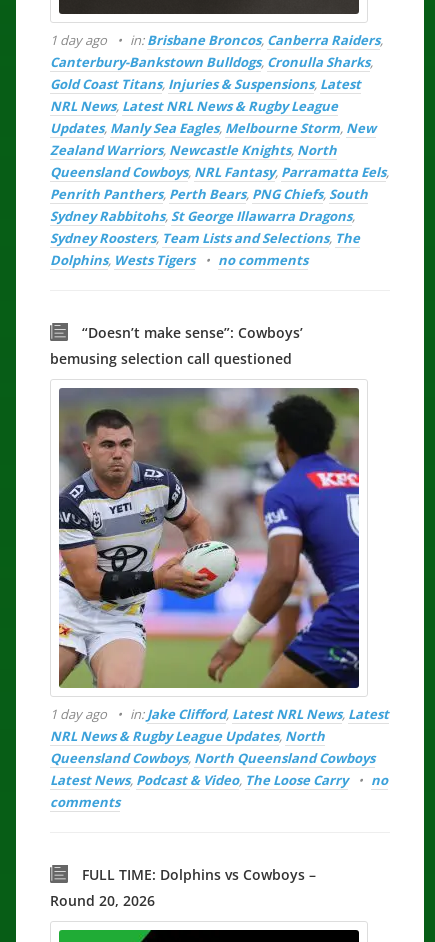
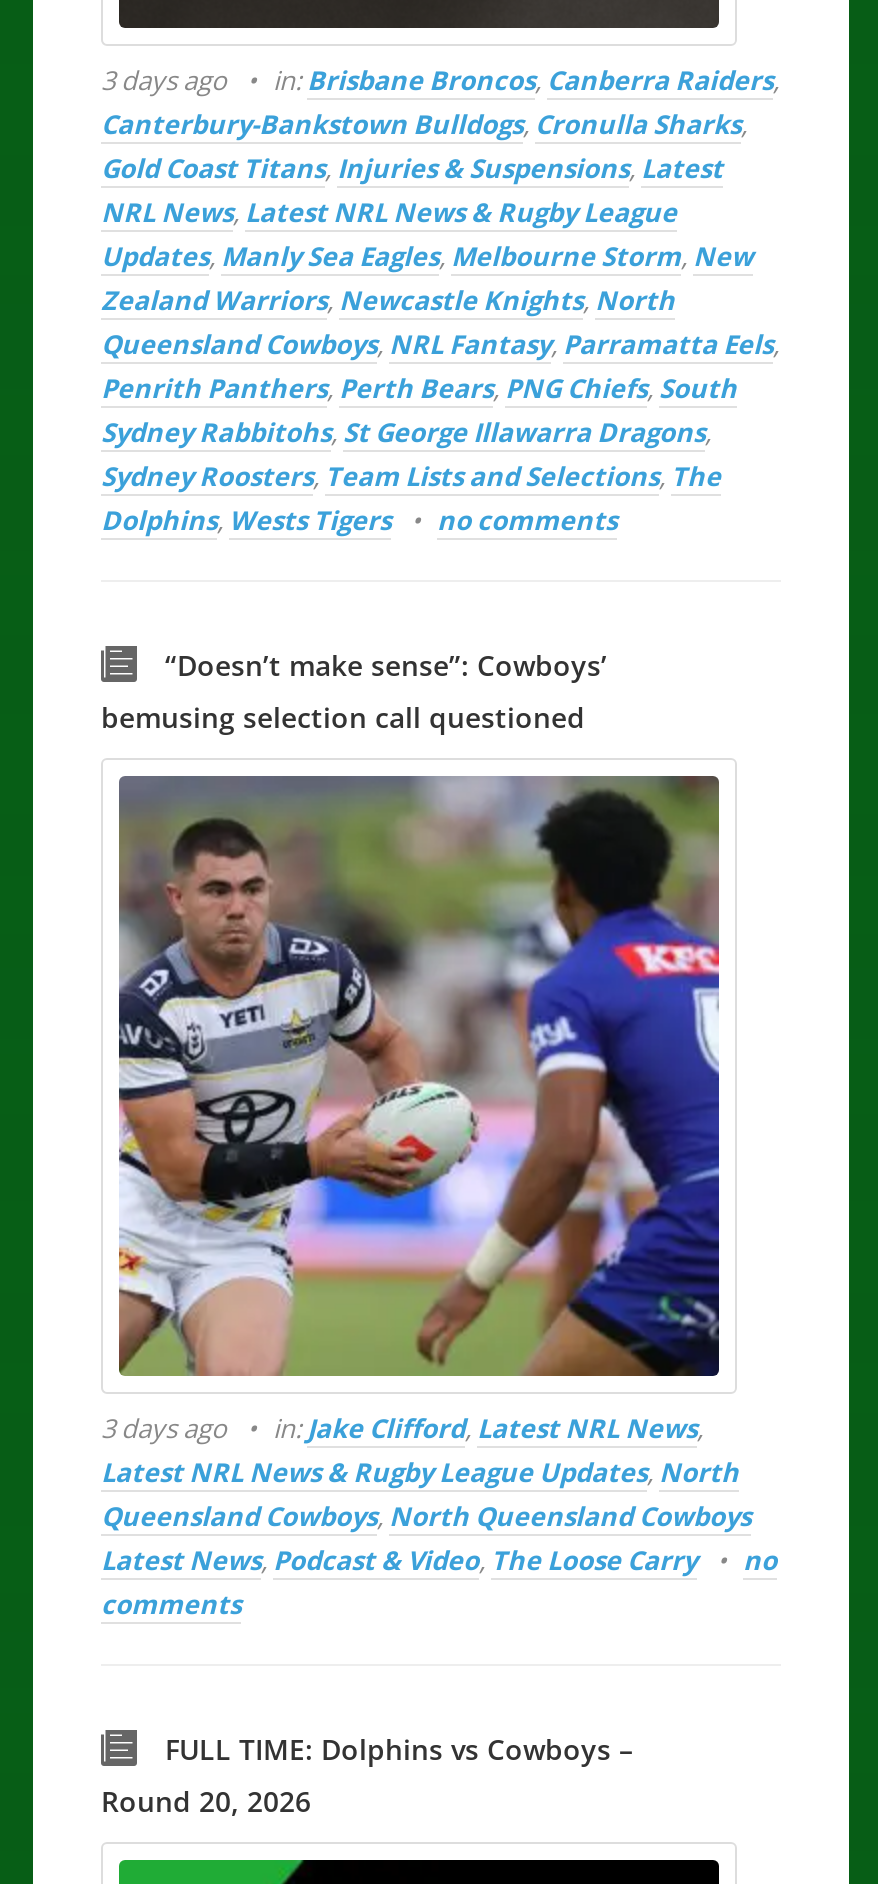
[50,31,383,49] 1 day ago in:Brisbane Broncos, Canberra Raiders, -> [101,62,779,98] 3 days ago in:Brisbane Broncos, Canberra Raiders,
[50,705,389,745] 1 day ago | in:Jake Clifford, Latest NRL News, Latest | NRL News & Rugby League Updates, North -> [101,1410,739,1490] 3 days ago | in:Jake Clifford, Latest NRL News, | Latest NRL News & Rugby League Updates, North

